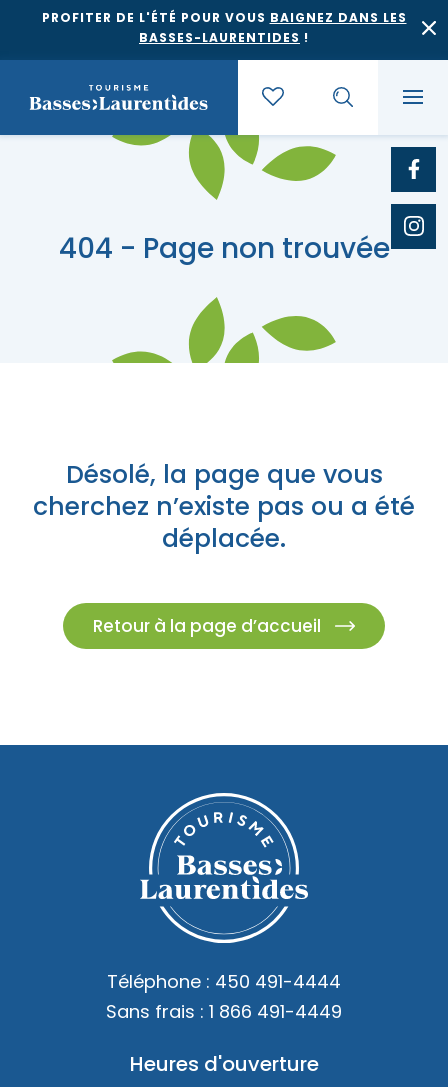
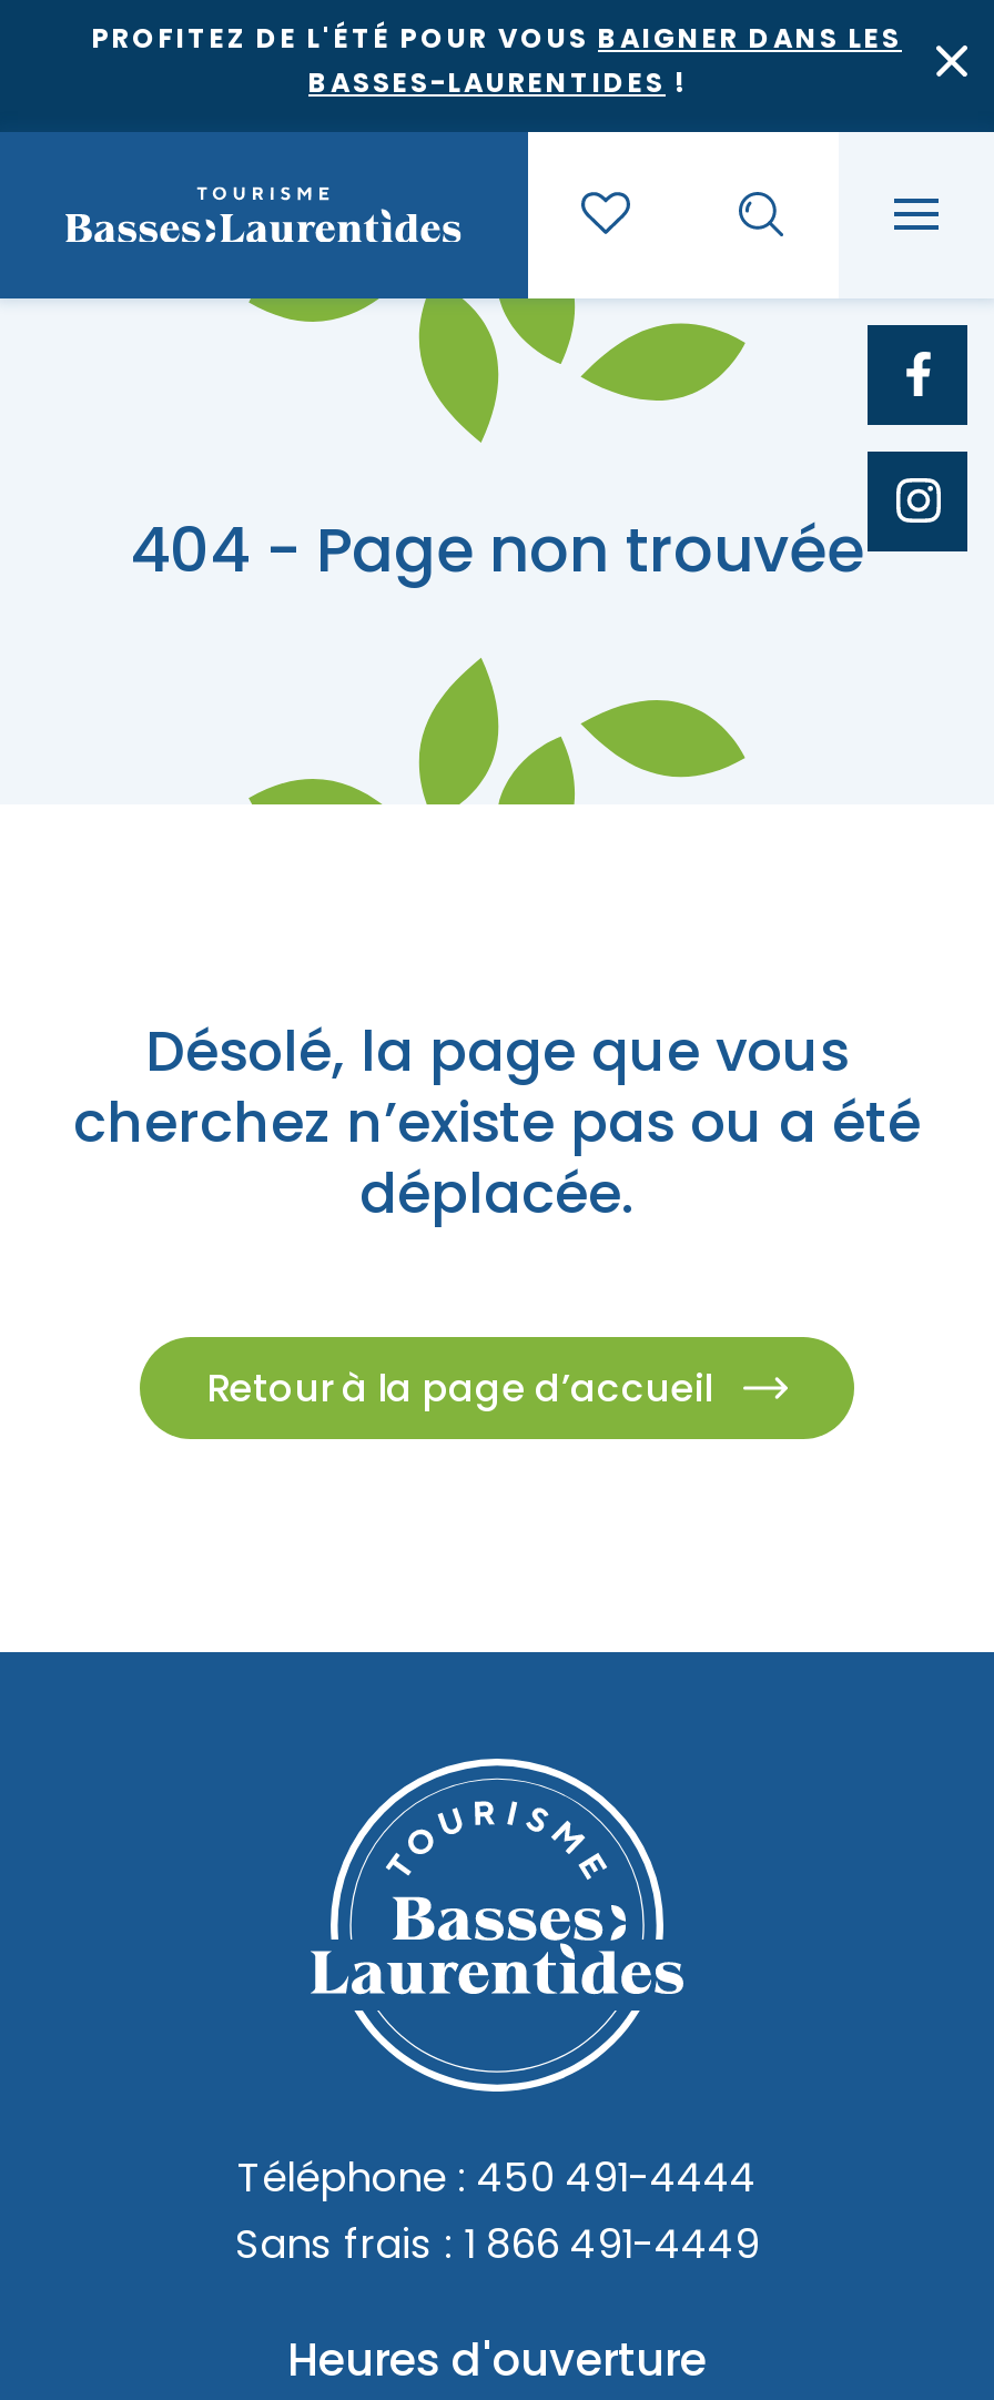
[41,9,406,26] PROFITER DE L'ÉTÉ POUR VOUS BAIGNEZ DANS LES -> [92,19,902,57] PROFITEZ DE L'ÉTÉ POUR VOUS BAIGNER DANS LES

